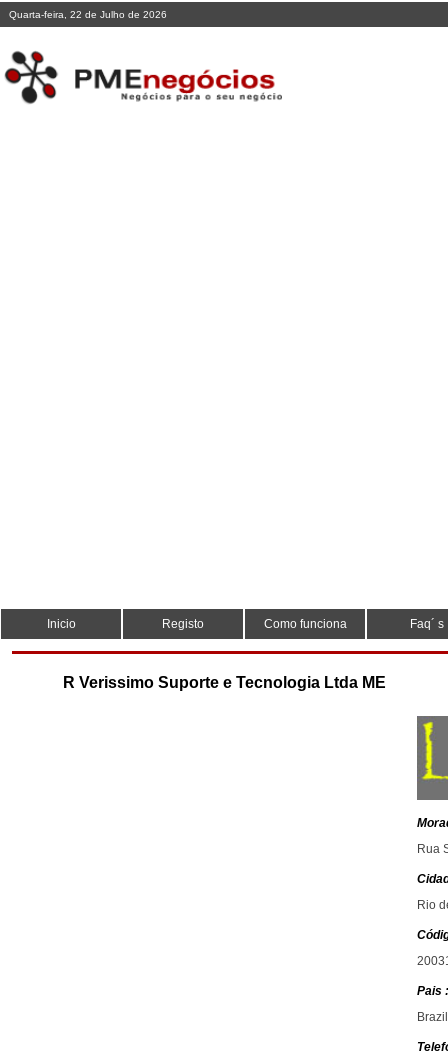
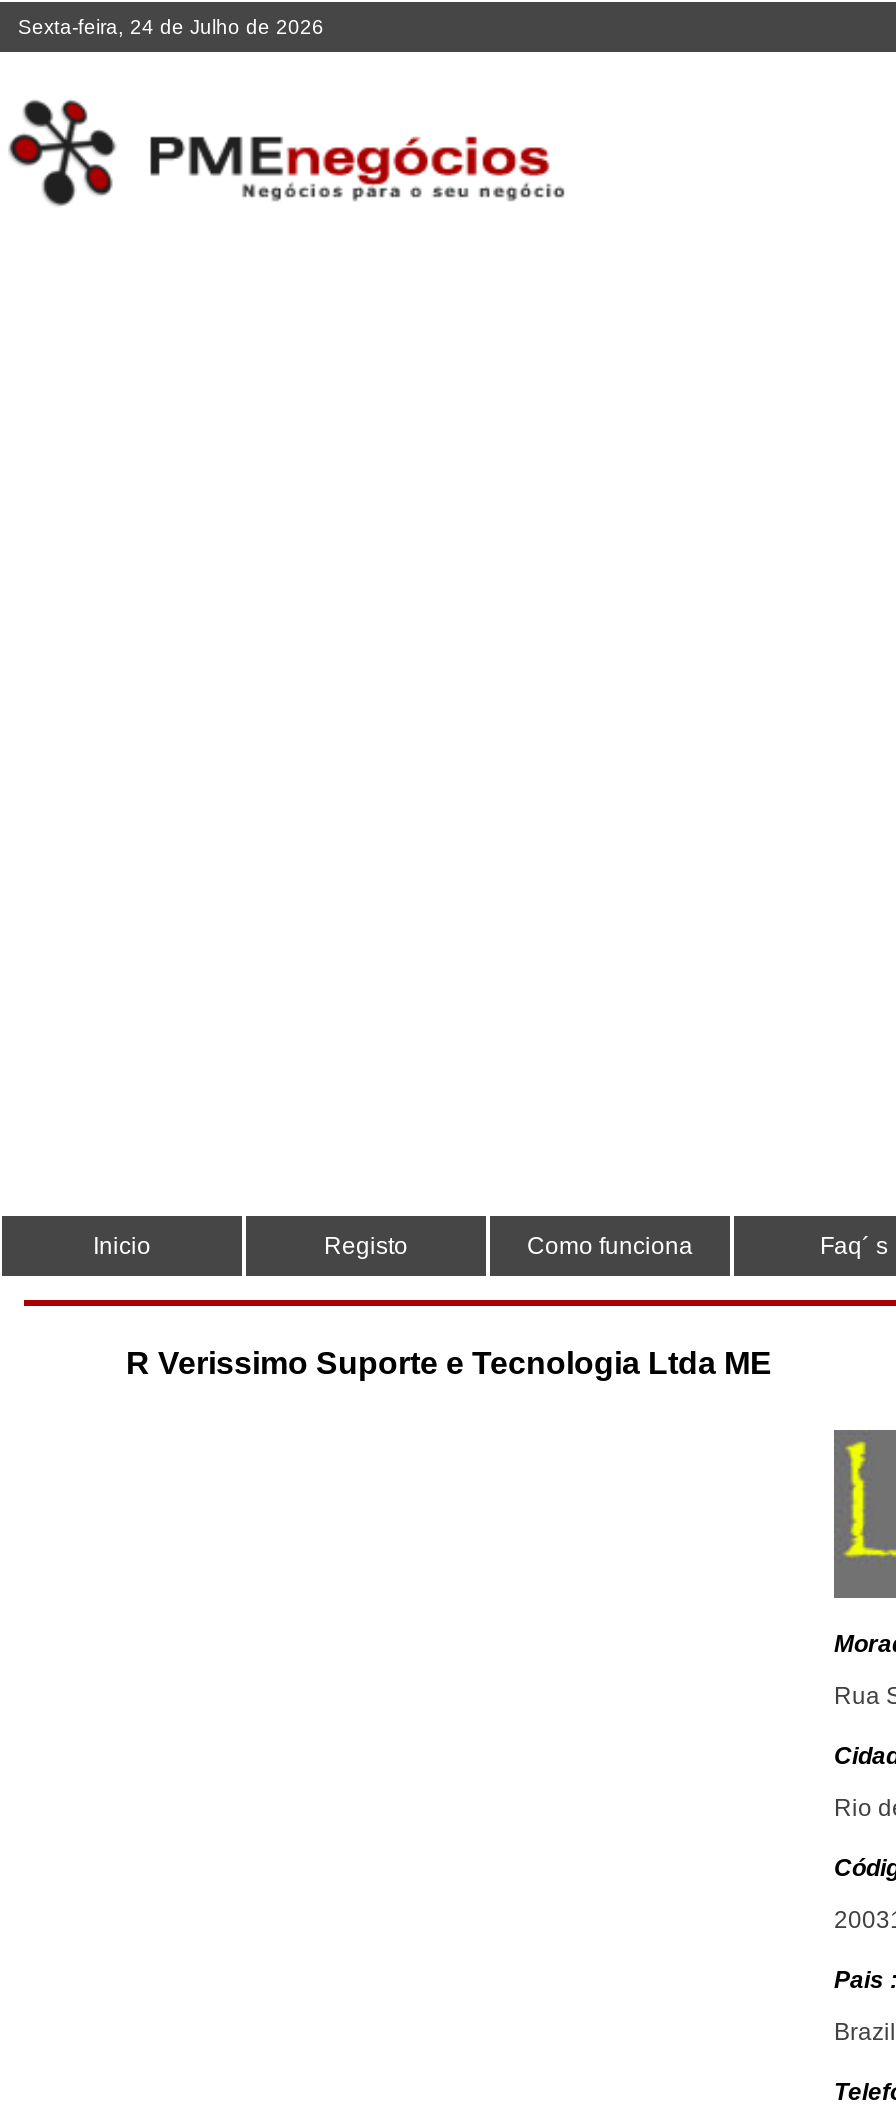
[9,9,167,20] Quarta-feira, 22 de Julho de 2026 -> [18,16,324,38] Sexta-feira, 24 de Julho de 2026

